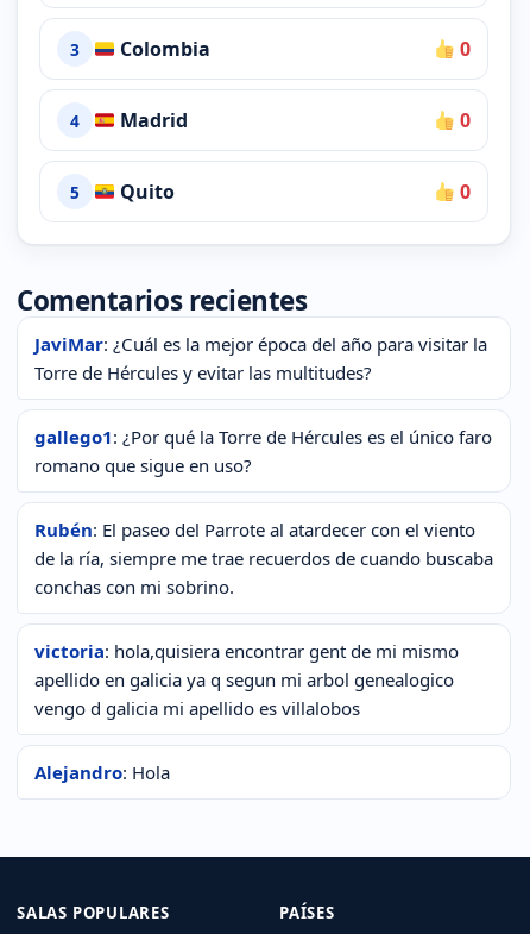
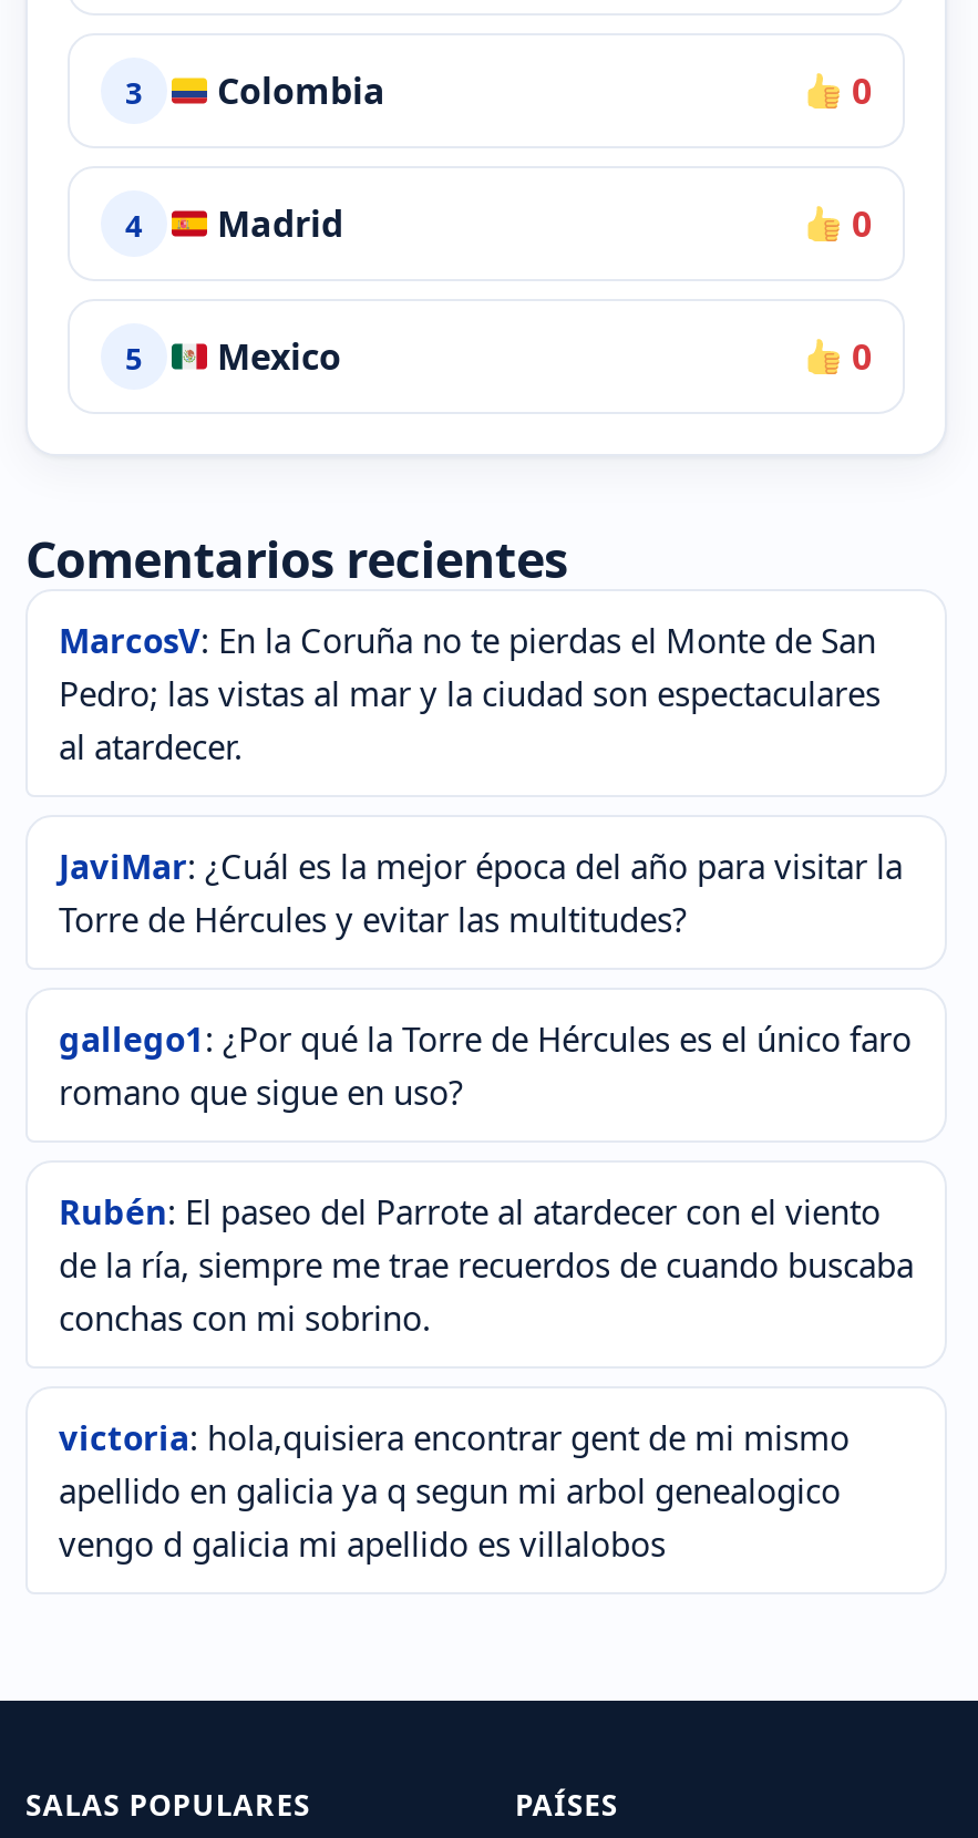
[115,178,174,204] Quito -> [208,332,341,380] Mexico
none -> [59,618,881,769] MarcosV: En la Coruña no te pierdas el Monte de San | Pedro; las vistas al mar y la ciudad son espectaculares | al atardecer.
moved [34,332,493,720] -> [59,844,914,1566]: JaviMar: ¿Cuál es la mejor época del año para visitar la | Torre de Hércules y evitar las multitudes? | gallego1: ¿Por qué la Torre de Hércules es el único faro | ... | apellido en galicia ya q segun mi arbol genealogico | vengo d galicia mi apellido es villalobos
[34,761,170,784] Alejandro: Hola -> none

